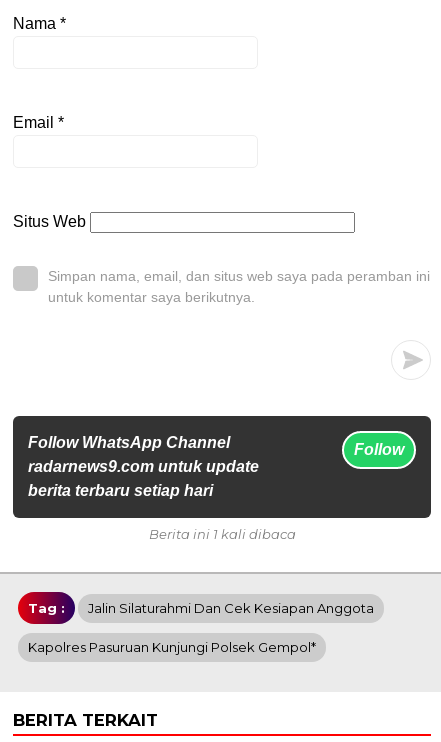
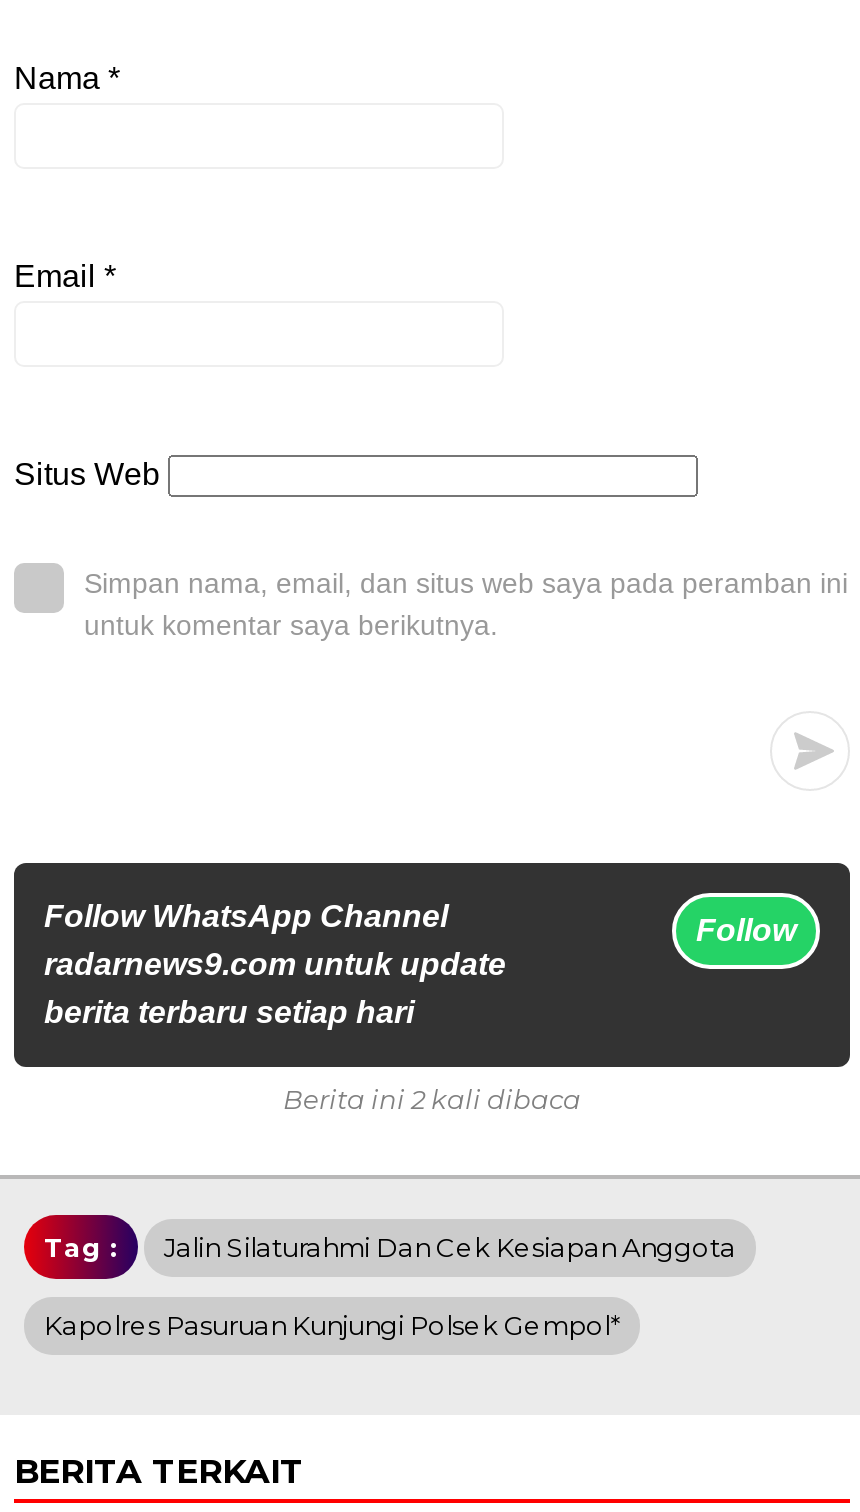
[148,526,295,542] Berita ini 1 kali dibaca -> [283,1084,581,1116] Berita ini 2 kali dibaca

